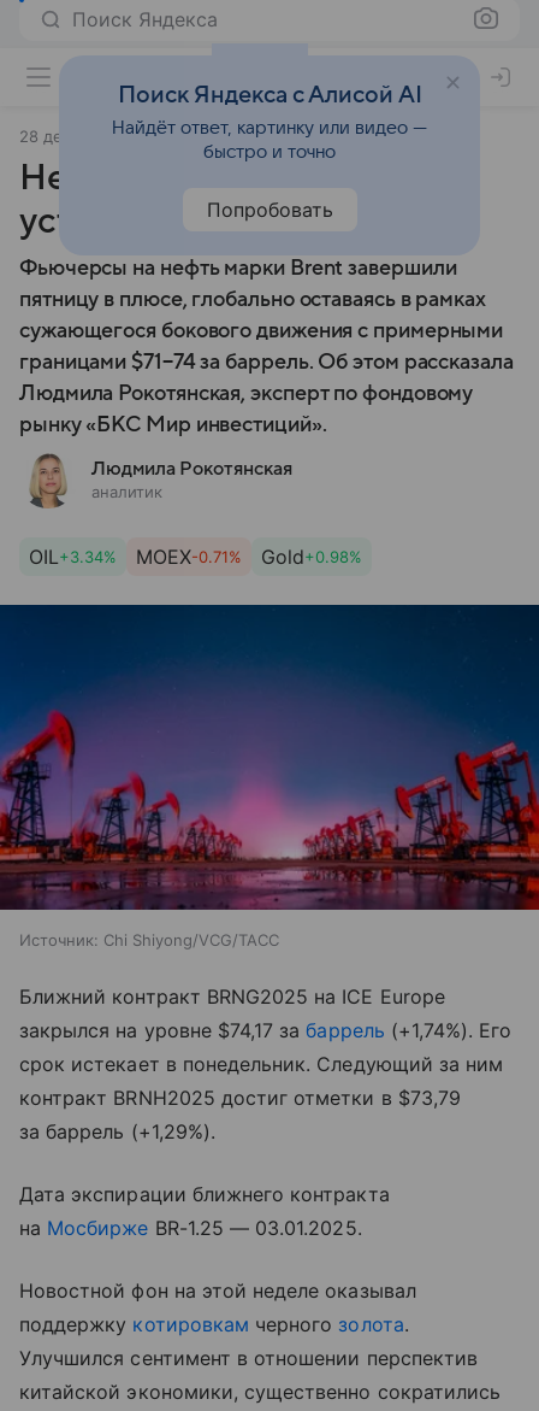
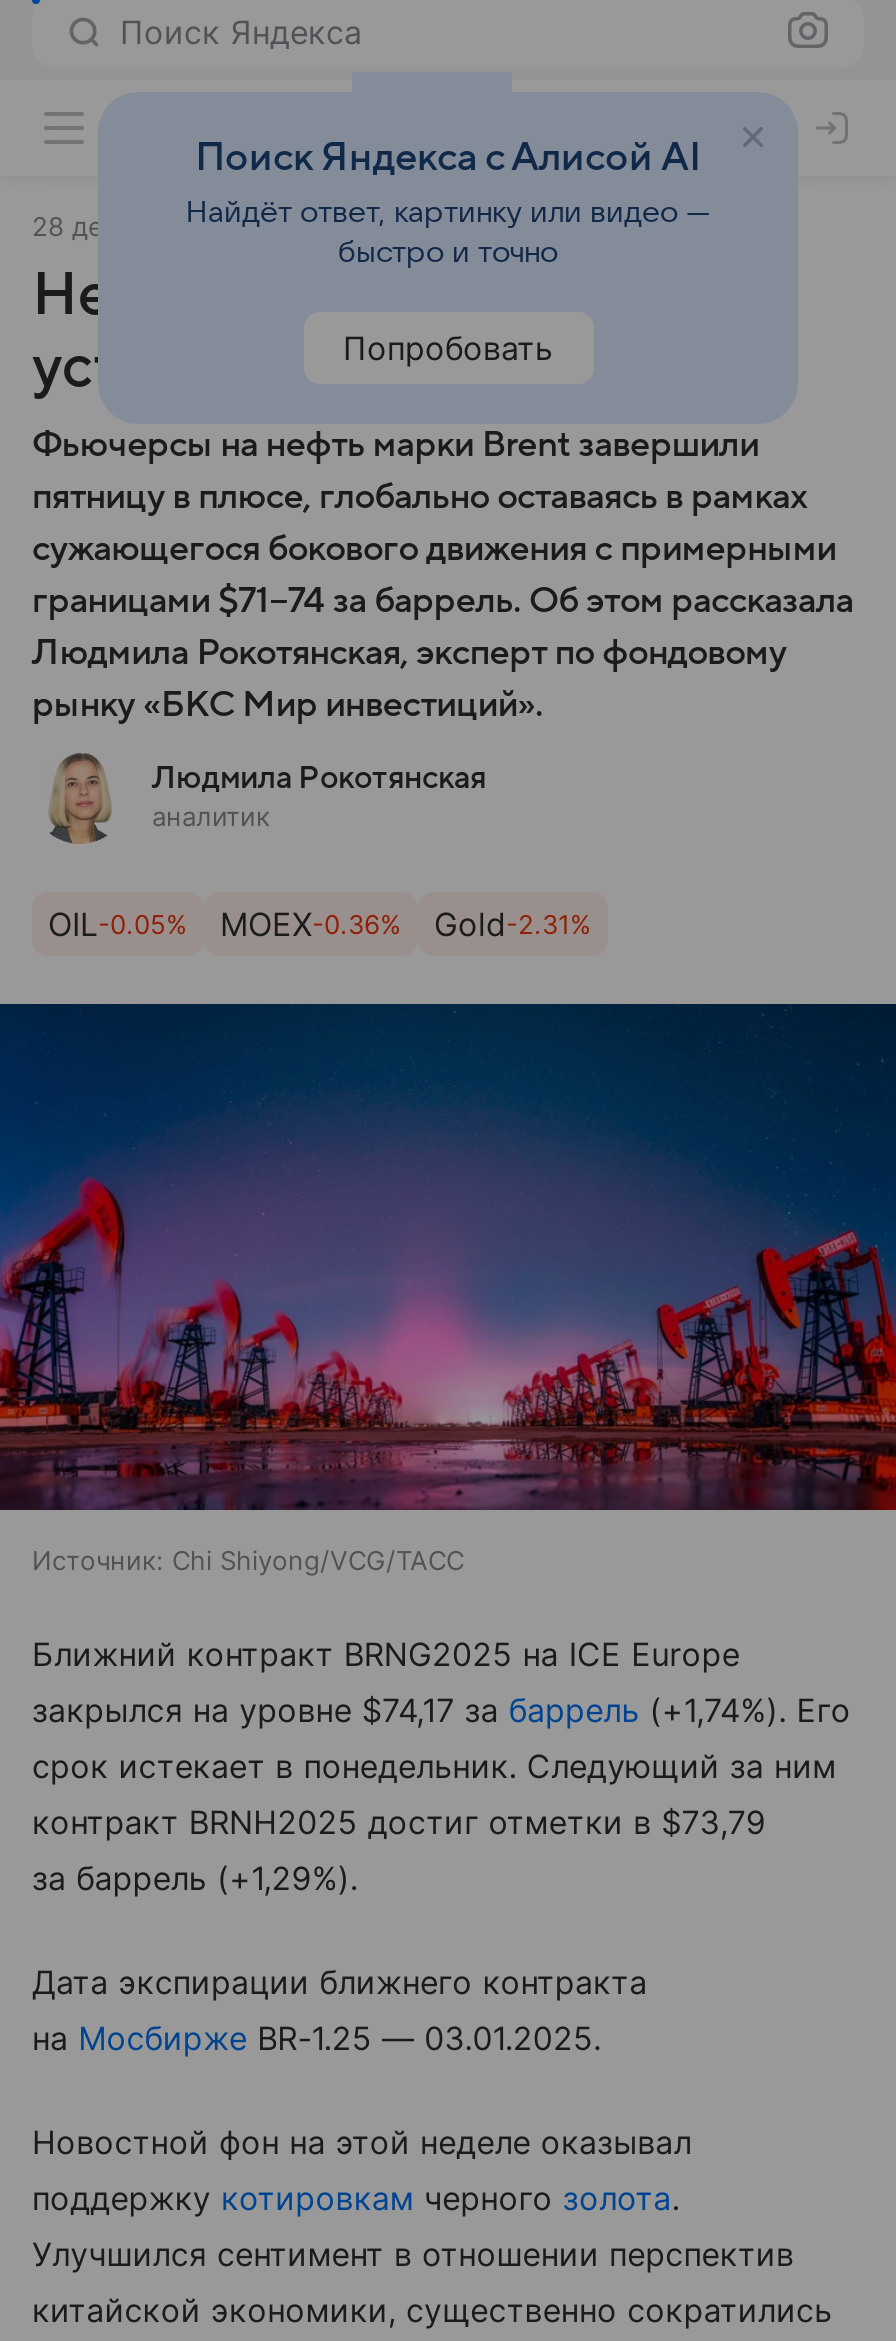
[29,545,117,569] OIL+3.34% -> [48,904,188,944] OIL-0.05%
[136,545,242,569] MOEX-0.71% -> [220,904,402,944] MOEX-0.36%
[261,545,362,569] Gold+0.98% -> [434,904,592,944] Gold-2.31%

